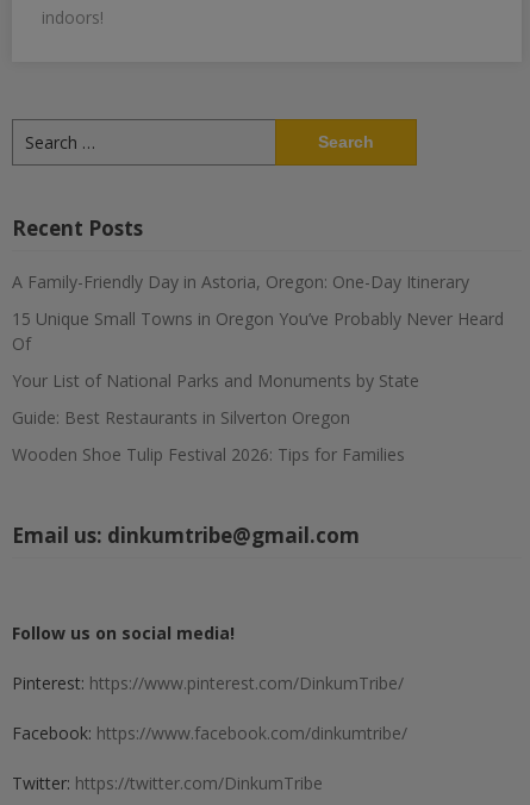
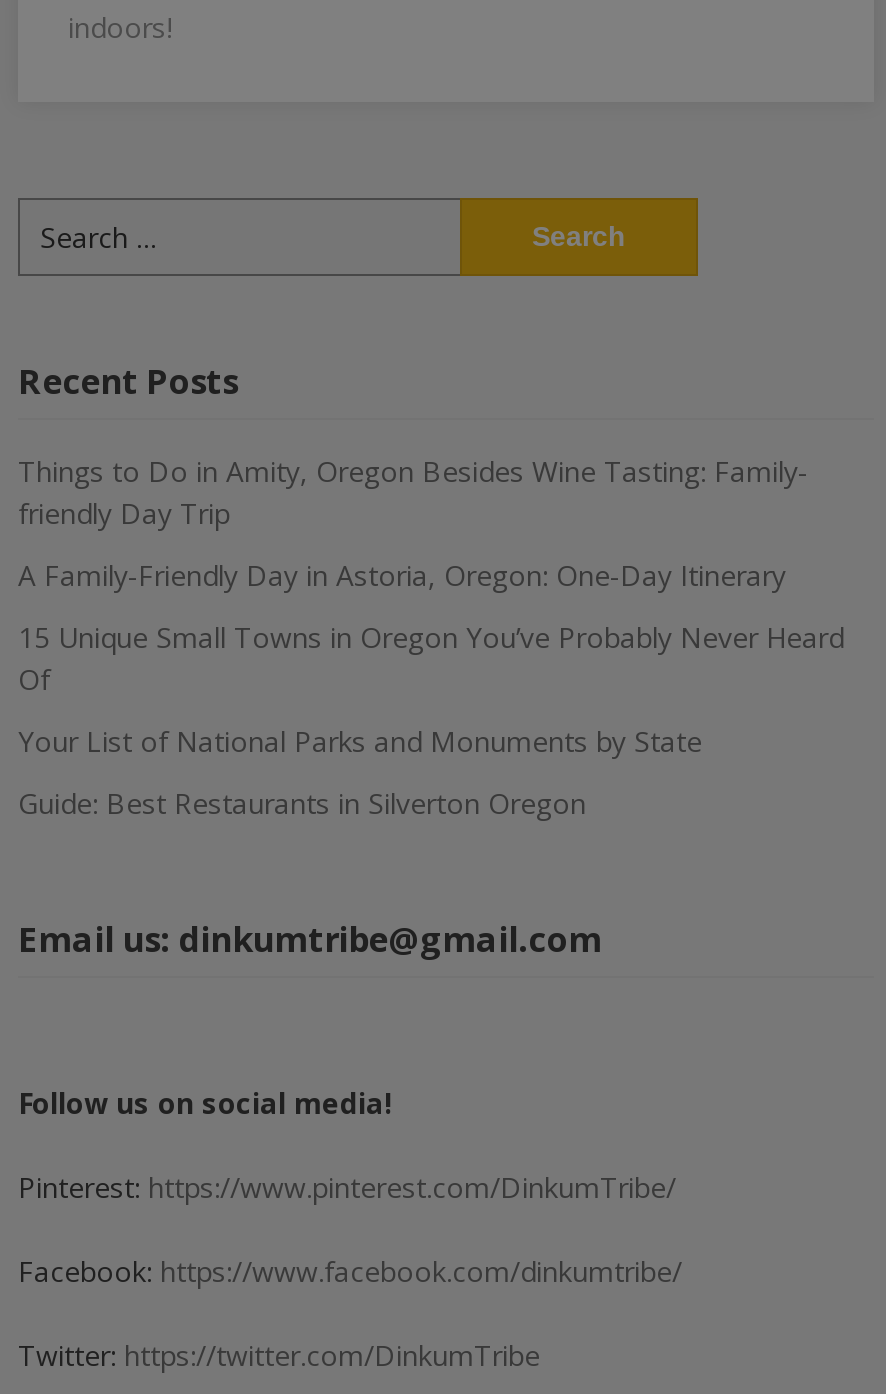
none -> [18,452,808,532] Things to Do in Amity, Oregon Besides Wine Tasting: Family- | friendly Day Trip
moved [12,270,504,428] -> [18,556,844,822]: A Family-Friendly Day in Astoria, Oregon: One-Day Itinerary | 15 Unique Small Towns in Oregon You’ve Probably Never Heard | Of | Your List of National Parks and Monuments by State | Guide: Best Restaurants in Silverton Oregon
[12,443,405,465] Wooden Shoe Tulip Festival 2026: Tips for Families -> none

